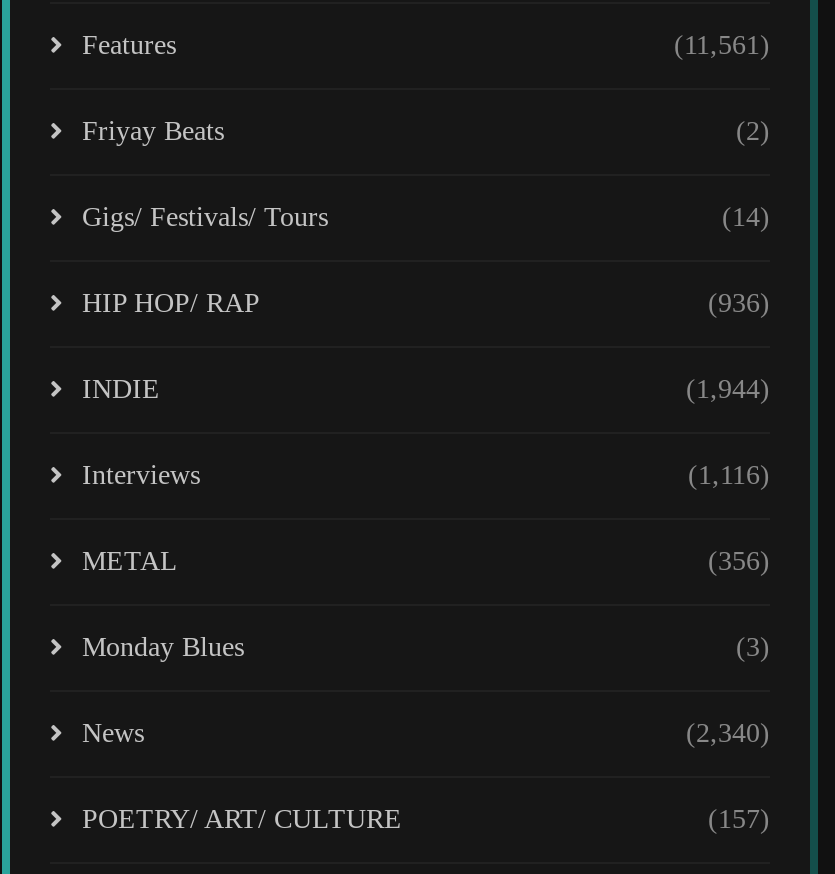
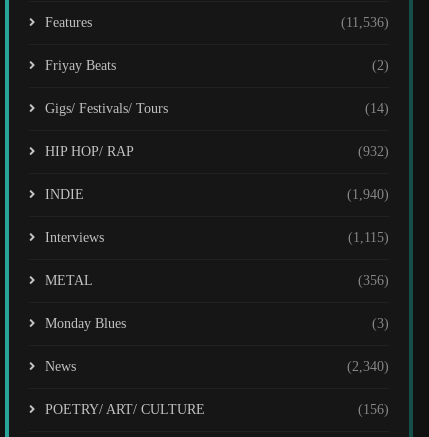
[674,29,770,59] (11,561) -> [341,14,389,29] (11,536)
[708,287,770,317] (936) -> [358,143,389,158] (932)
[686,373,770,403] (1,944) -> [347,186,389,201] (1,940)
[688,459,770,489] (1,116) -> [348,229,389,244] (1,115)
[708,803,770,833] (157) -> [358,401,389,416] (156)

